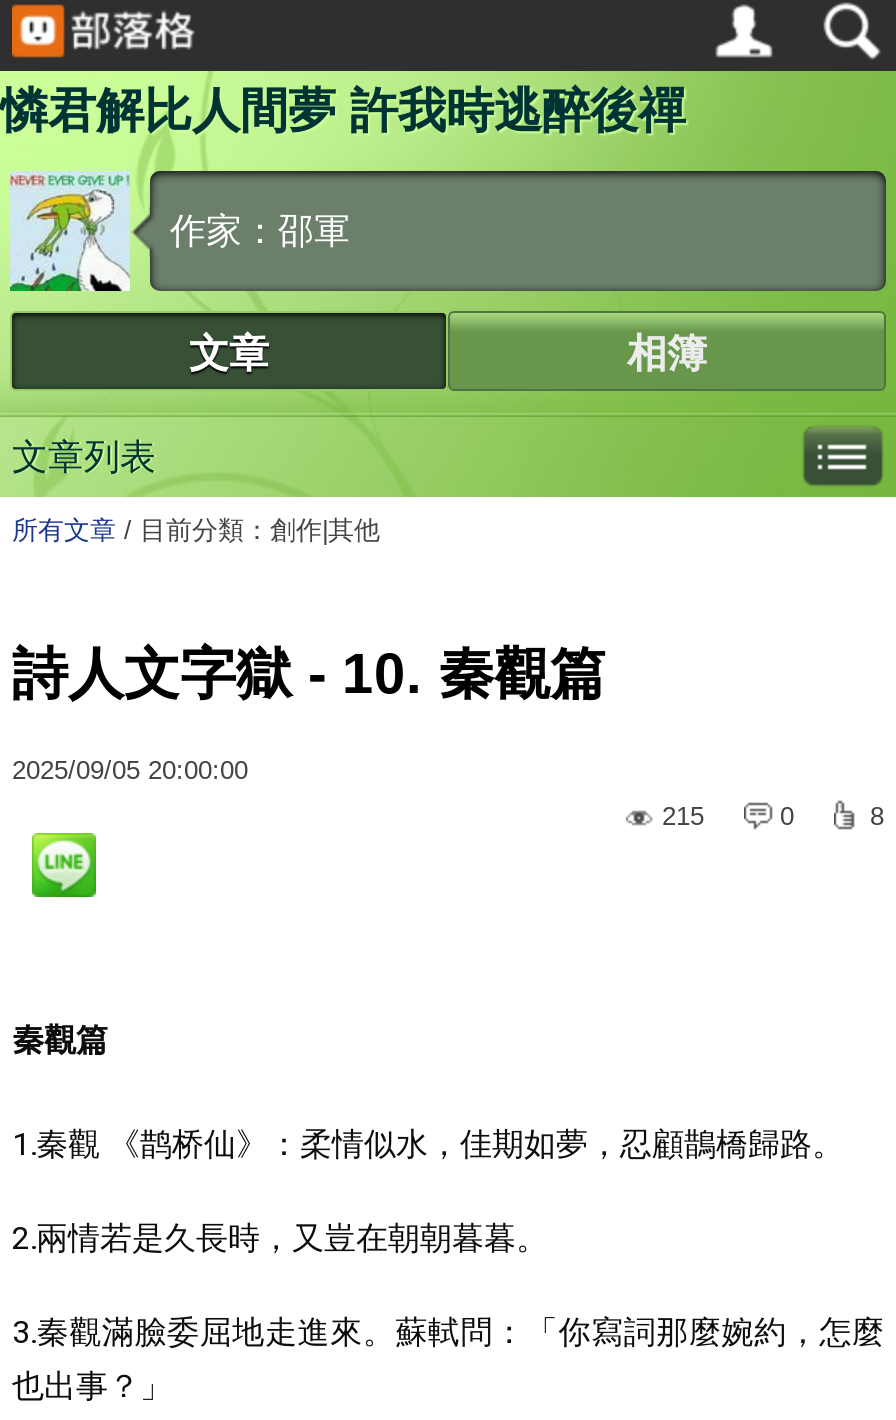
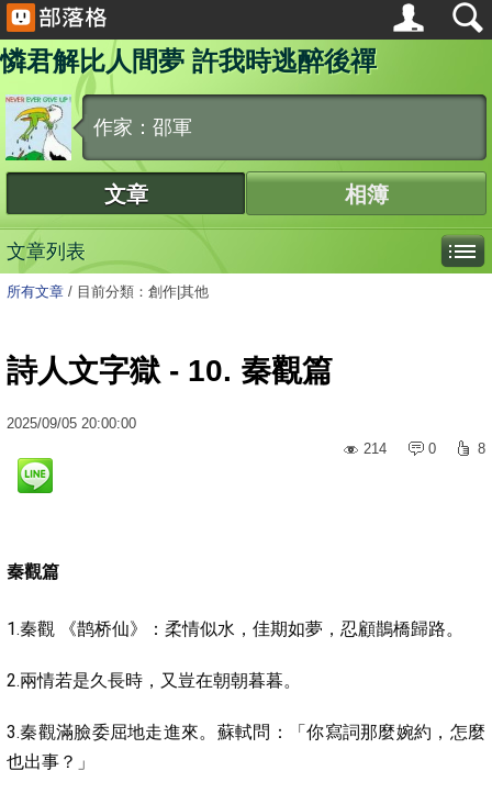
[662,801,704,831] 215 -> [364,440,387,457] 214

